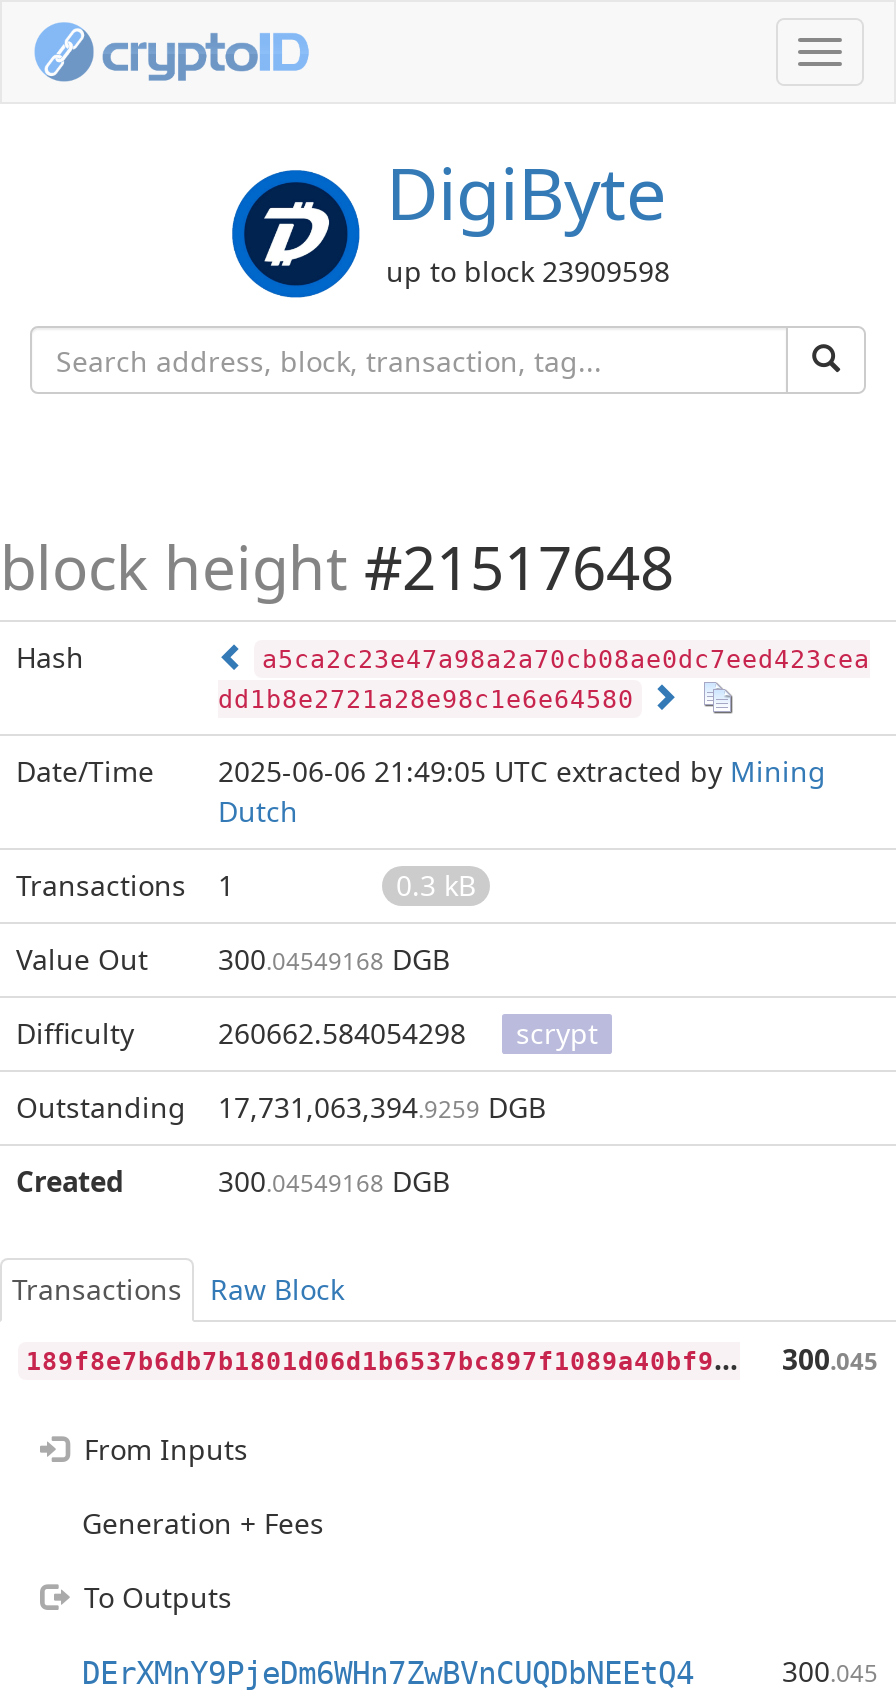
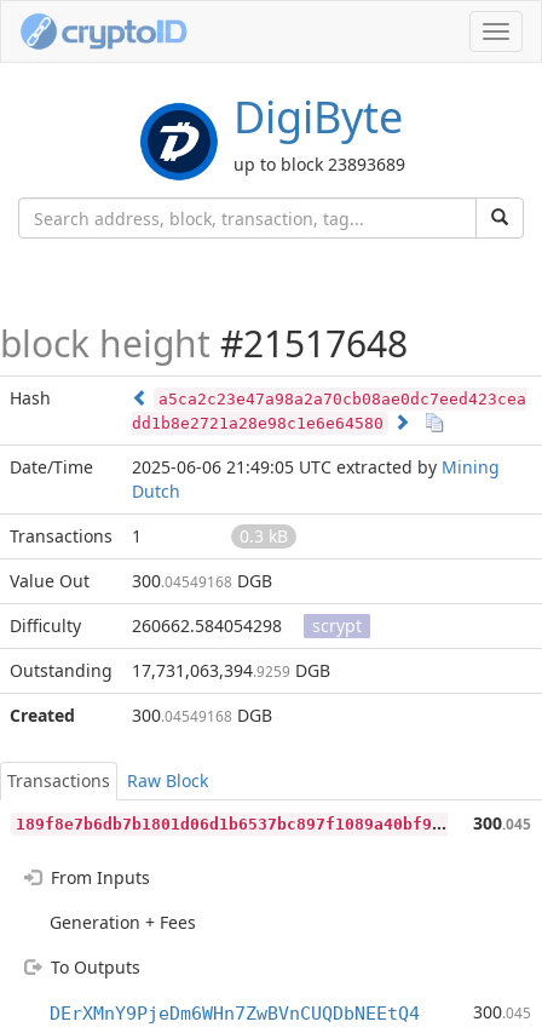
[386,252,670,290] up to block 23909598 -> [233,153,405,176] up to block 23893689

